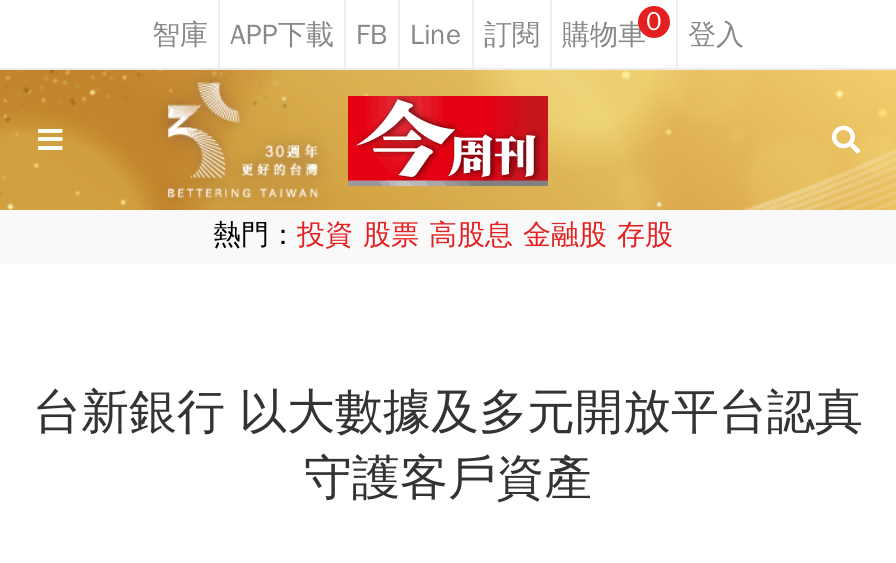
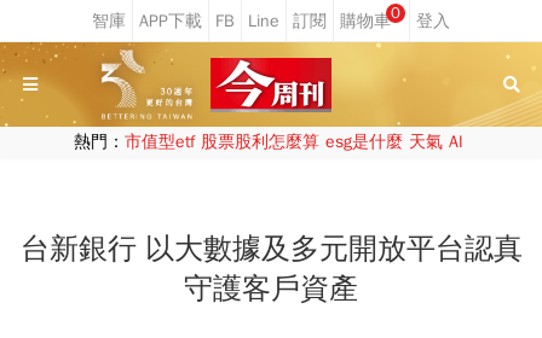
[213,218,673,252] 熱門：投資 股票 高股息 金融股 存股 -> [73,132,463,152] 熱門：市值型etf 股票股利怎麼算 esg是什麼 天氣 AI

